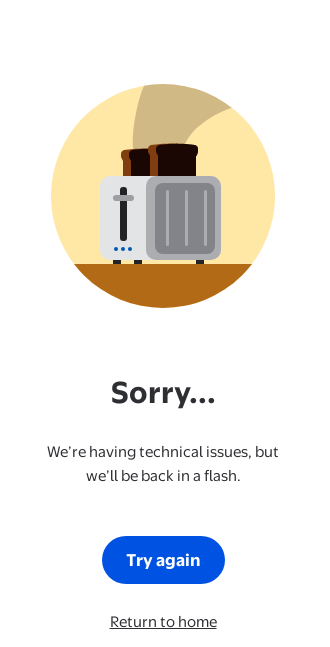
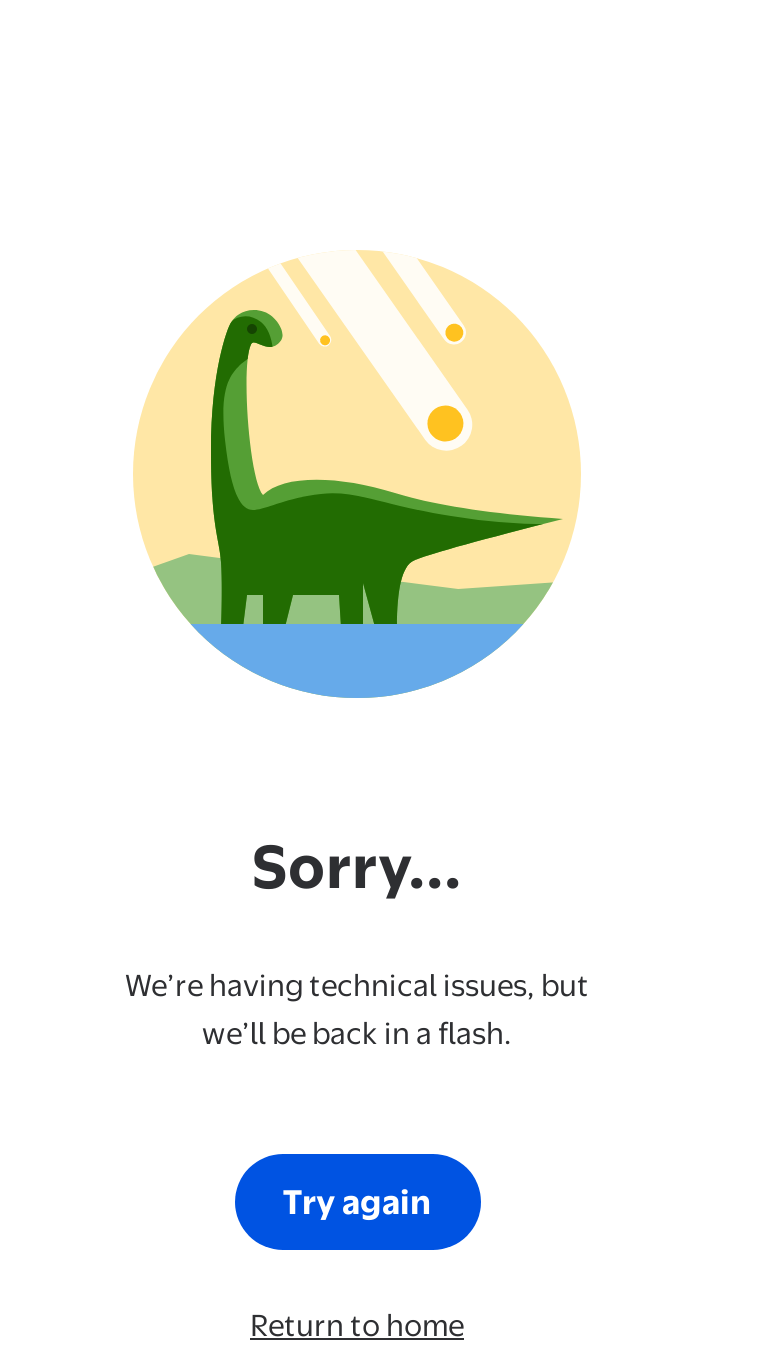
[62,84,262,309] [image] -> [153,252,561,700] [image]

